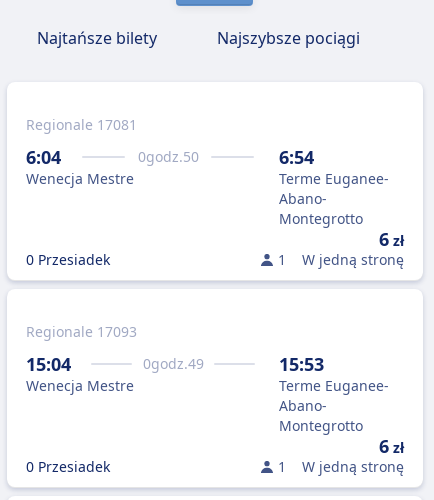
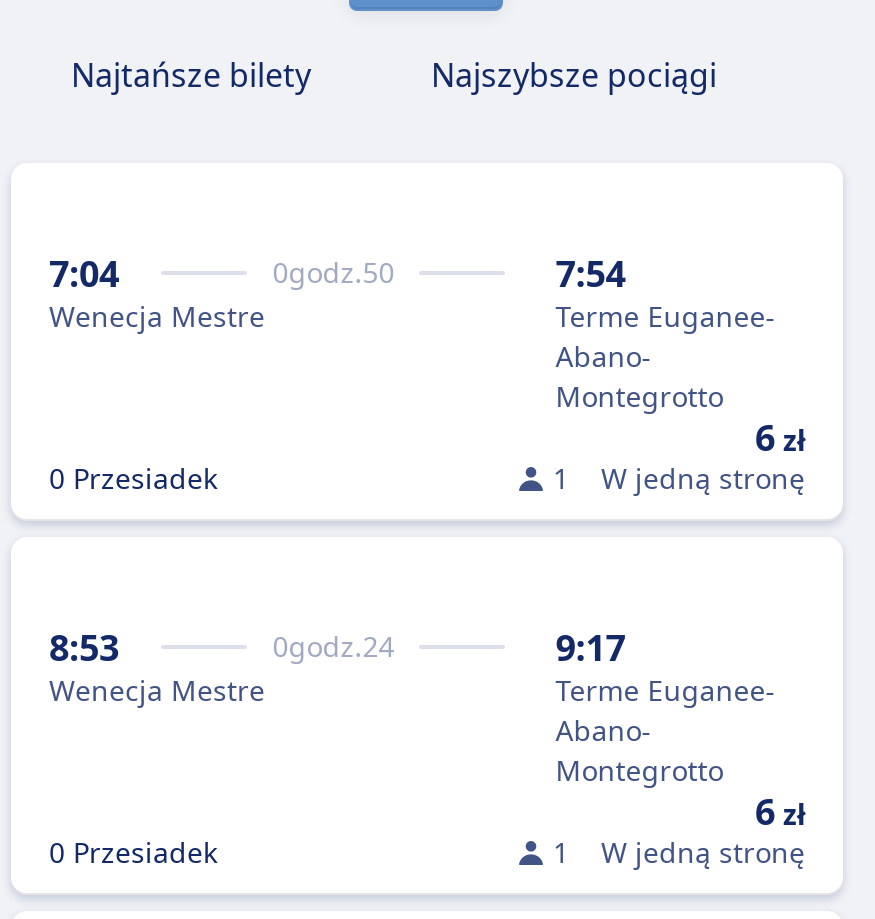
[26,115,137,169] Regionale 17081 | 6:04 -> [49,249,119,297] 7:04
[279,145,314,169] 6:54 -> [556,249,626,297] 7:54
[26,322,204,376] Regionale 17093 | 15:04 | 0godz.49 -> [49,623,394,671] 8:53 | 0godz.24
[279,352,324,376] 15:53 -> [556,623,626,671] 9:17

